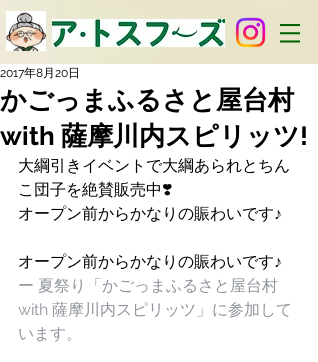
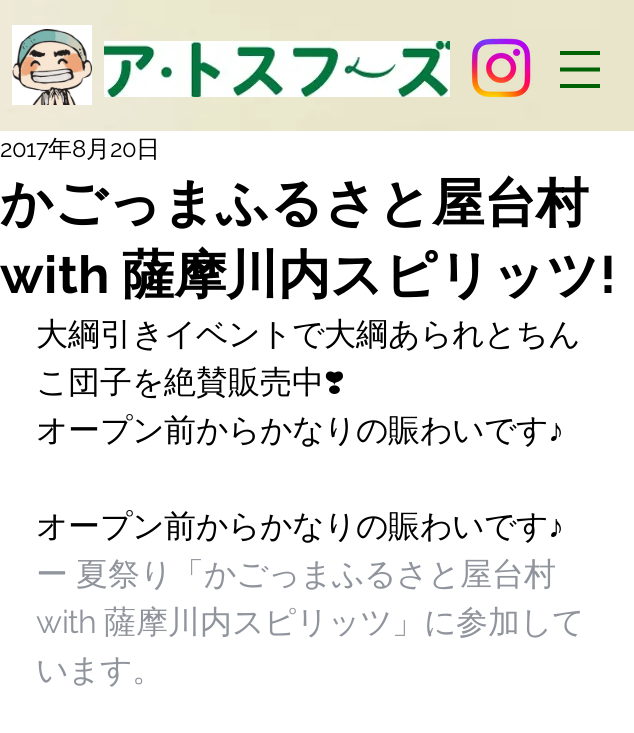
[7,14,46,51] [image] -> [14,31,92,105] [image]

